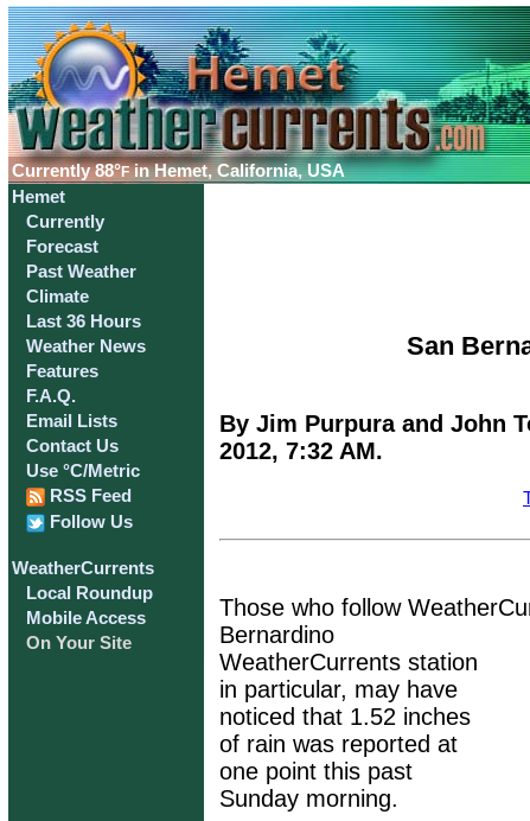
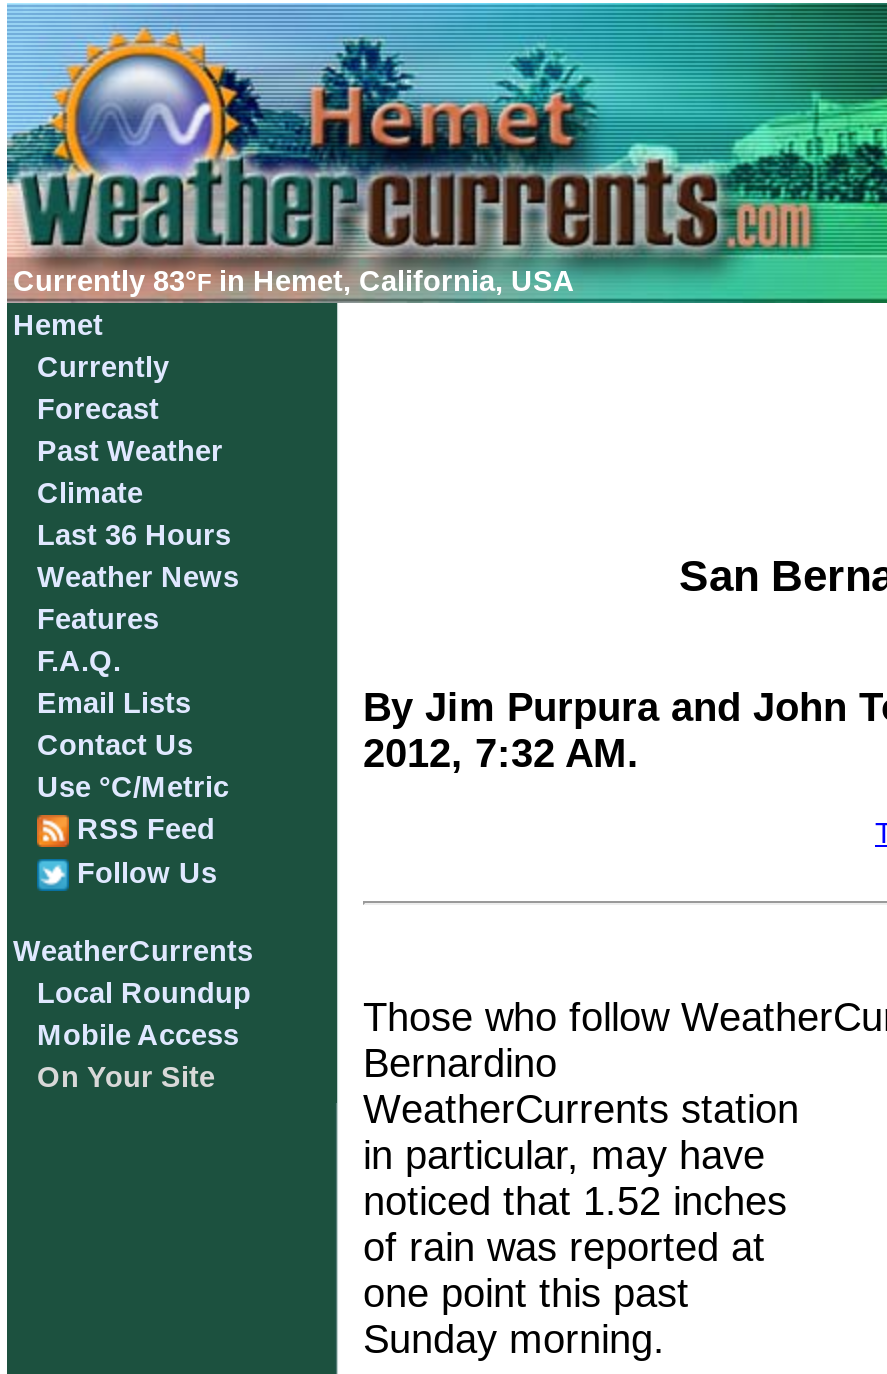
[12,161,345,180] Currently 88°F in Hemet, California, USA -> [13,265,575,297] Currently 83°F in Hemet, California, USA

